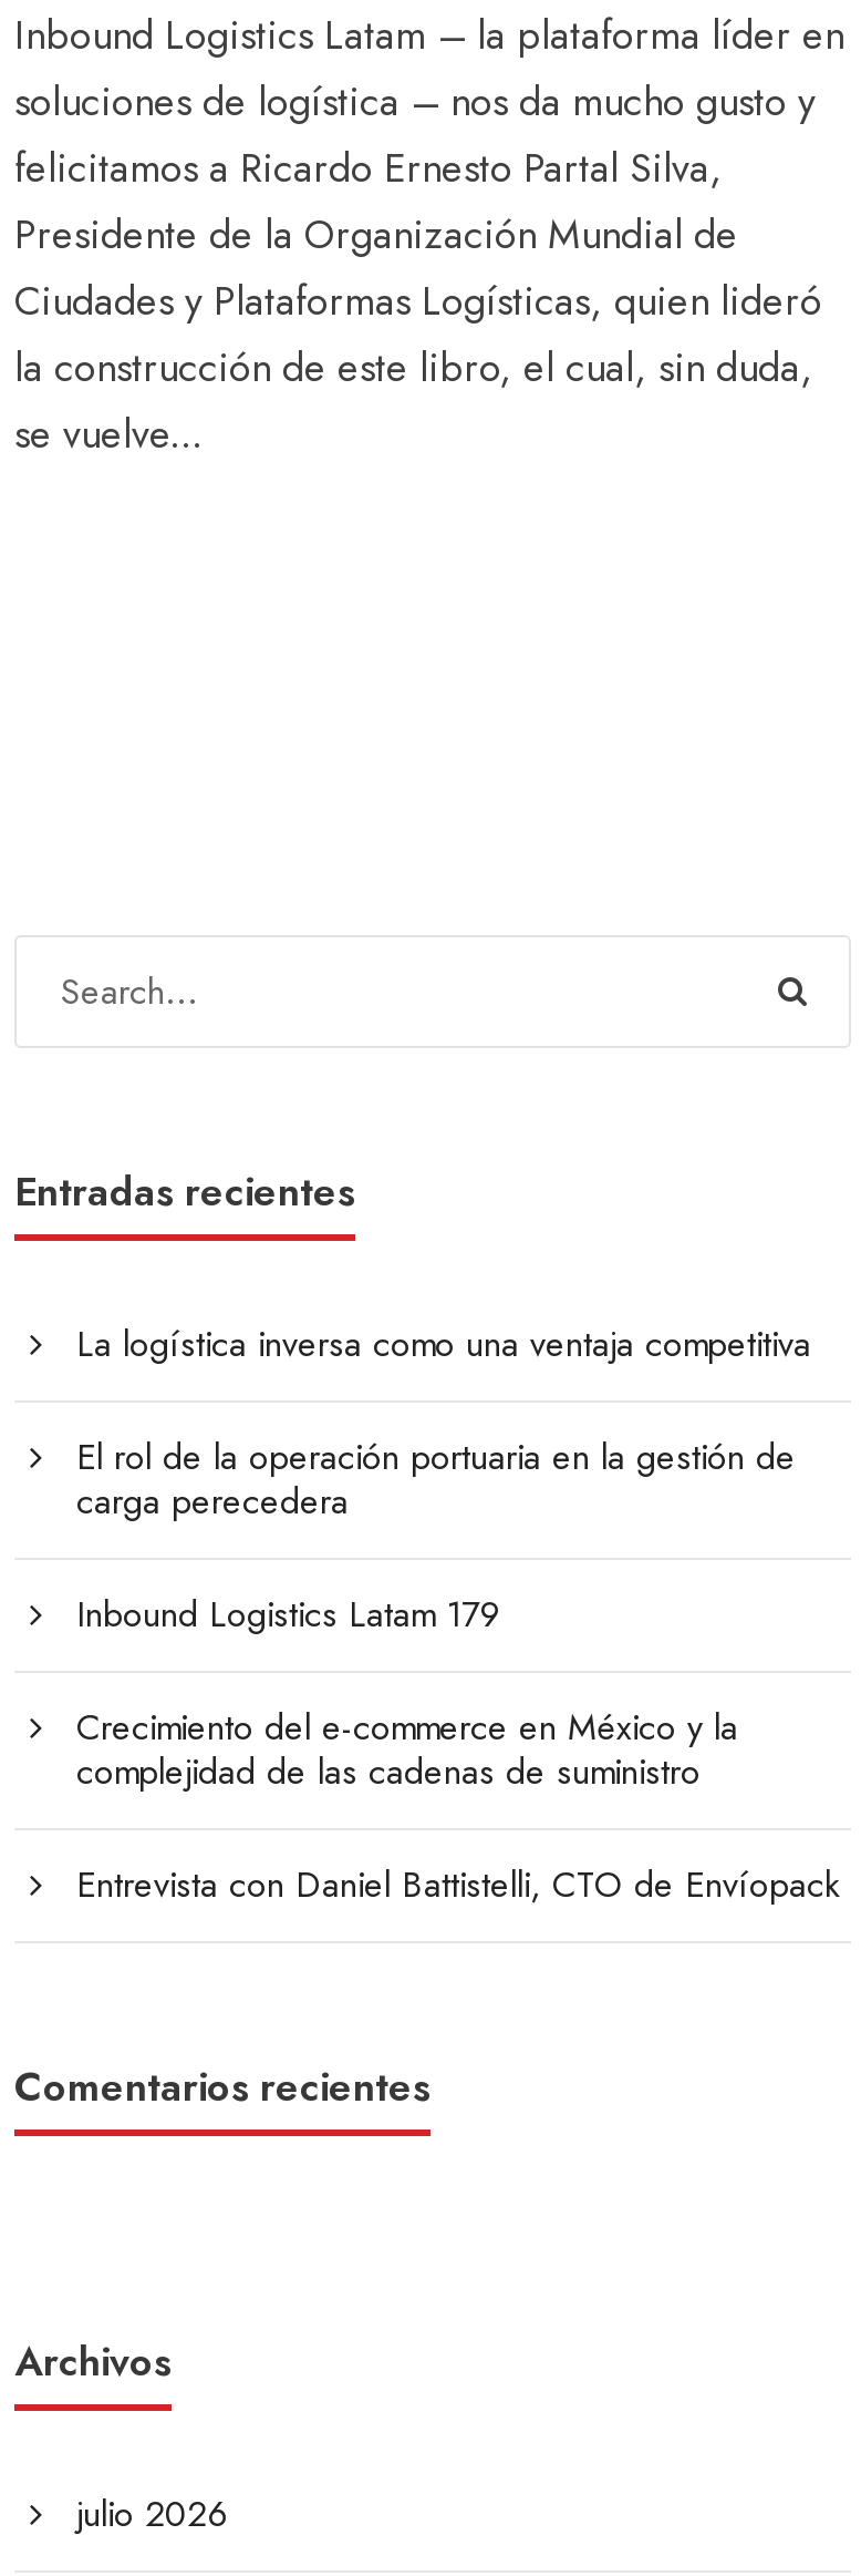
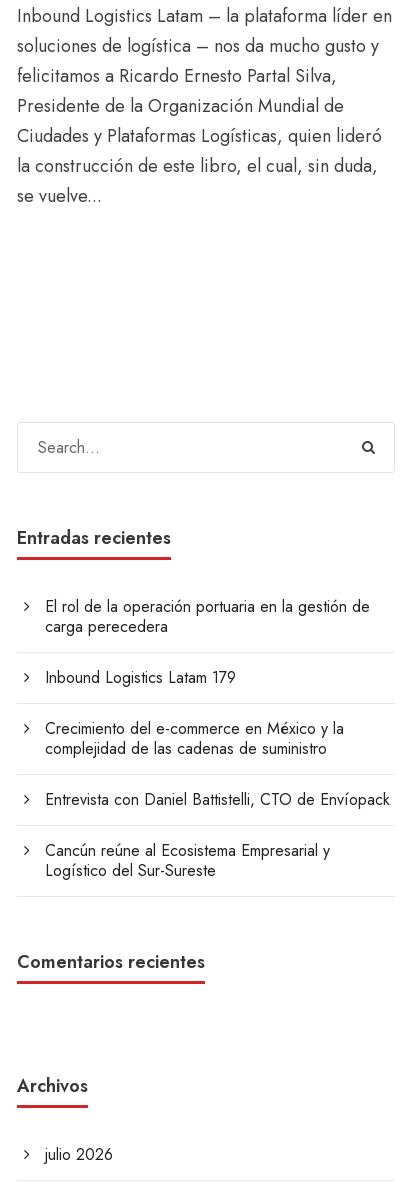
[76,1318,811,1369] La logística inversa como una ventaja competitiva -> none
moved [76,1431,840,1910] -> [45,595,390,811]: El rol de la operación portuaria en la gestión de | carga perecedera | Inbound Logistics Latam 179 | Crecimiento del e-commerce en México y la | complejidad de las cadenas de suministro | Entrevista con Daniel Battistelli, CTO de Envíopack
none -> [45,839,330,882] Cancún reúne al Ecosistema Empresarial y | Logístico del Sur-Sureste

